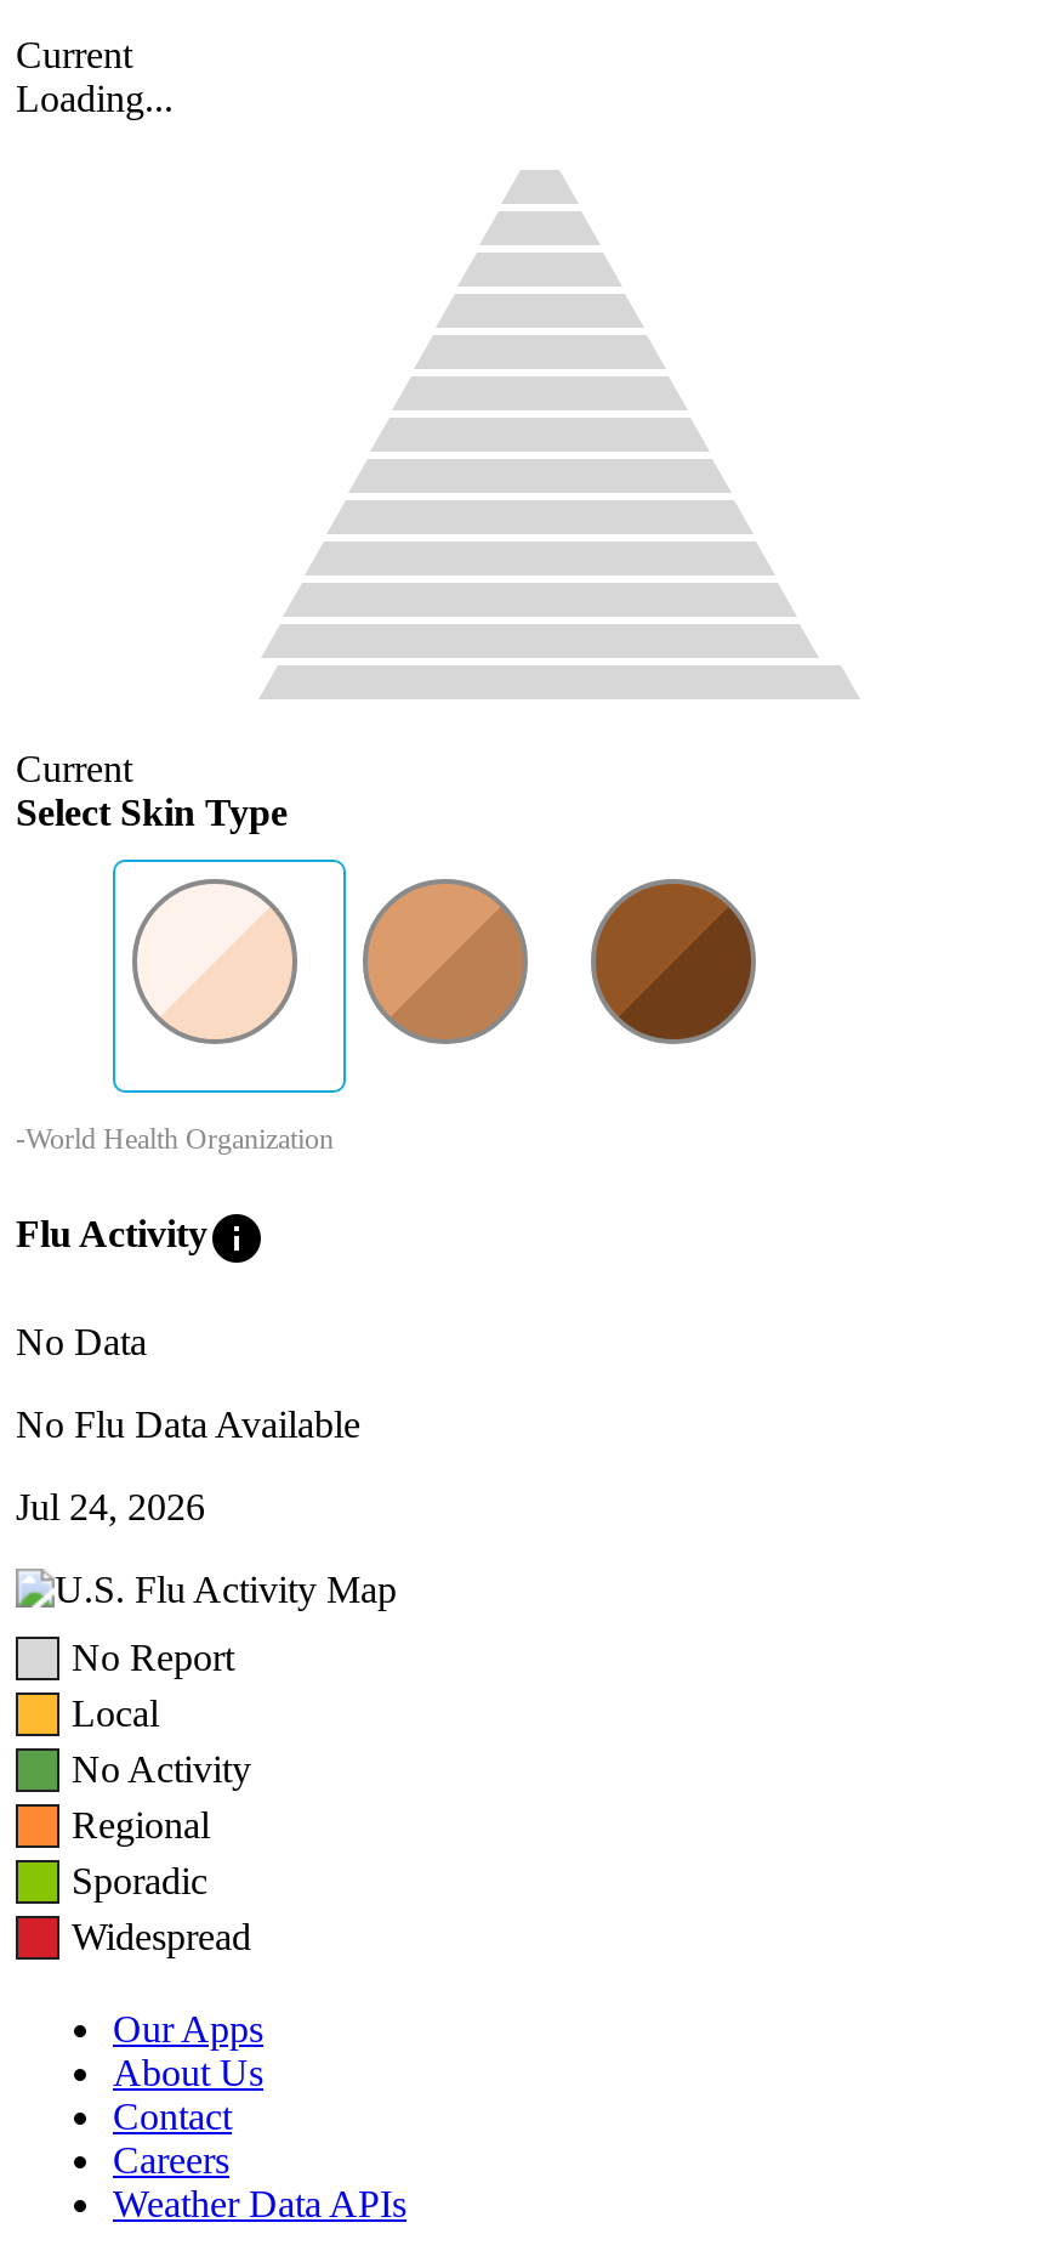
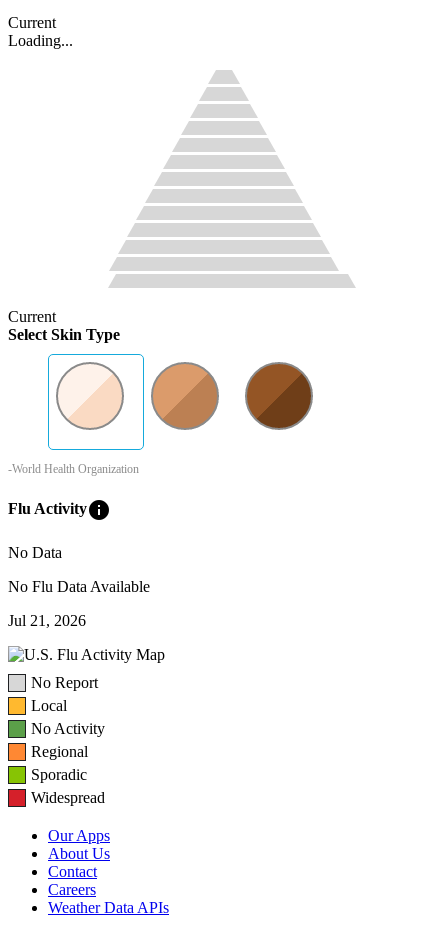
[16,1485,205,1526] Jul 24, 2026 -> [8,612,86,629] Jul 21, 2026

